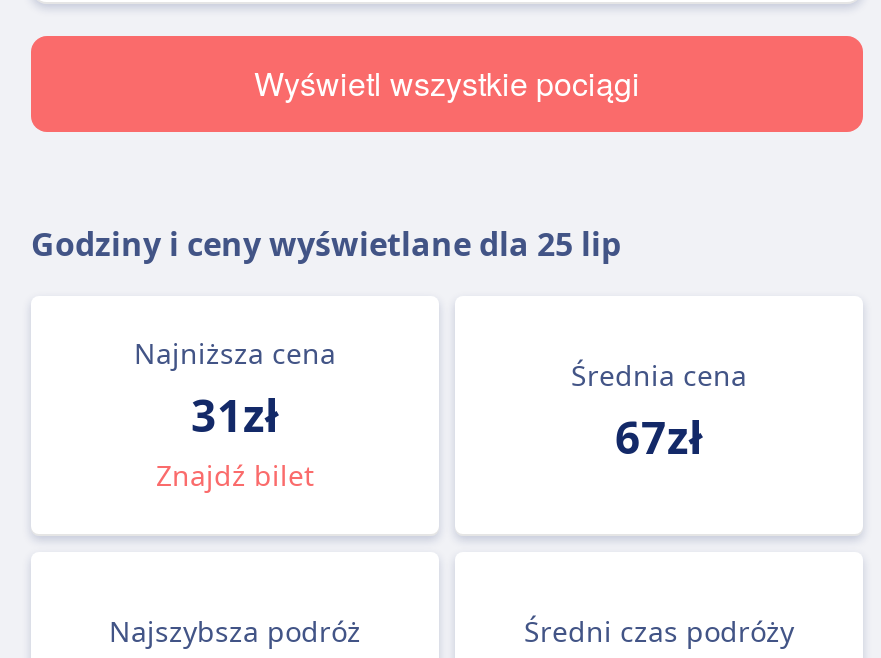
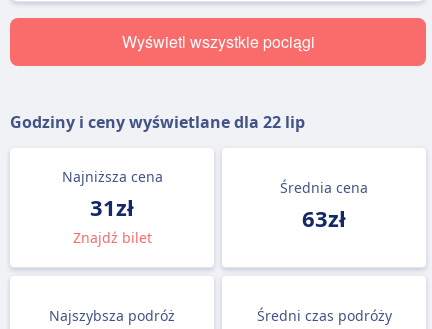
[31,222,621,266] Godziny i ceny wyświetlane dla 25 lip -> [10,111,305,133] Godziny i ceny wyświetlane dla 22 lip
[615,406,703,466] 67zł -> [302,203,346,233] 63zł

